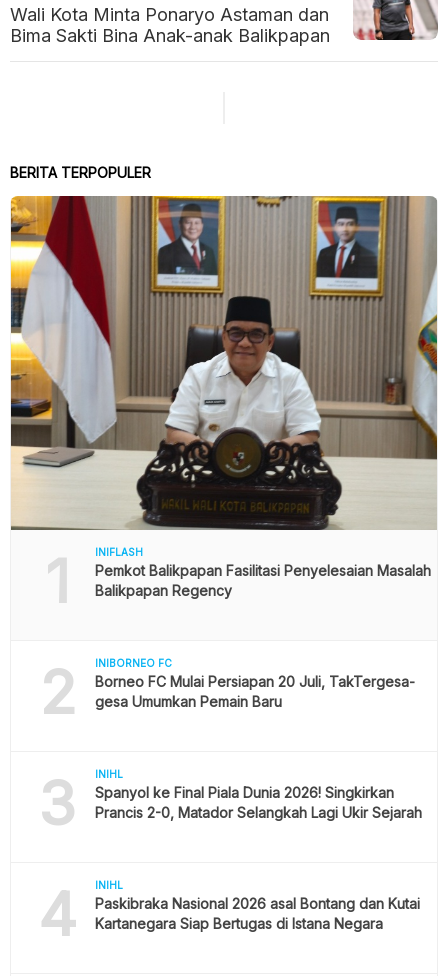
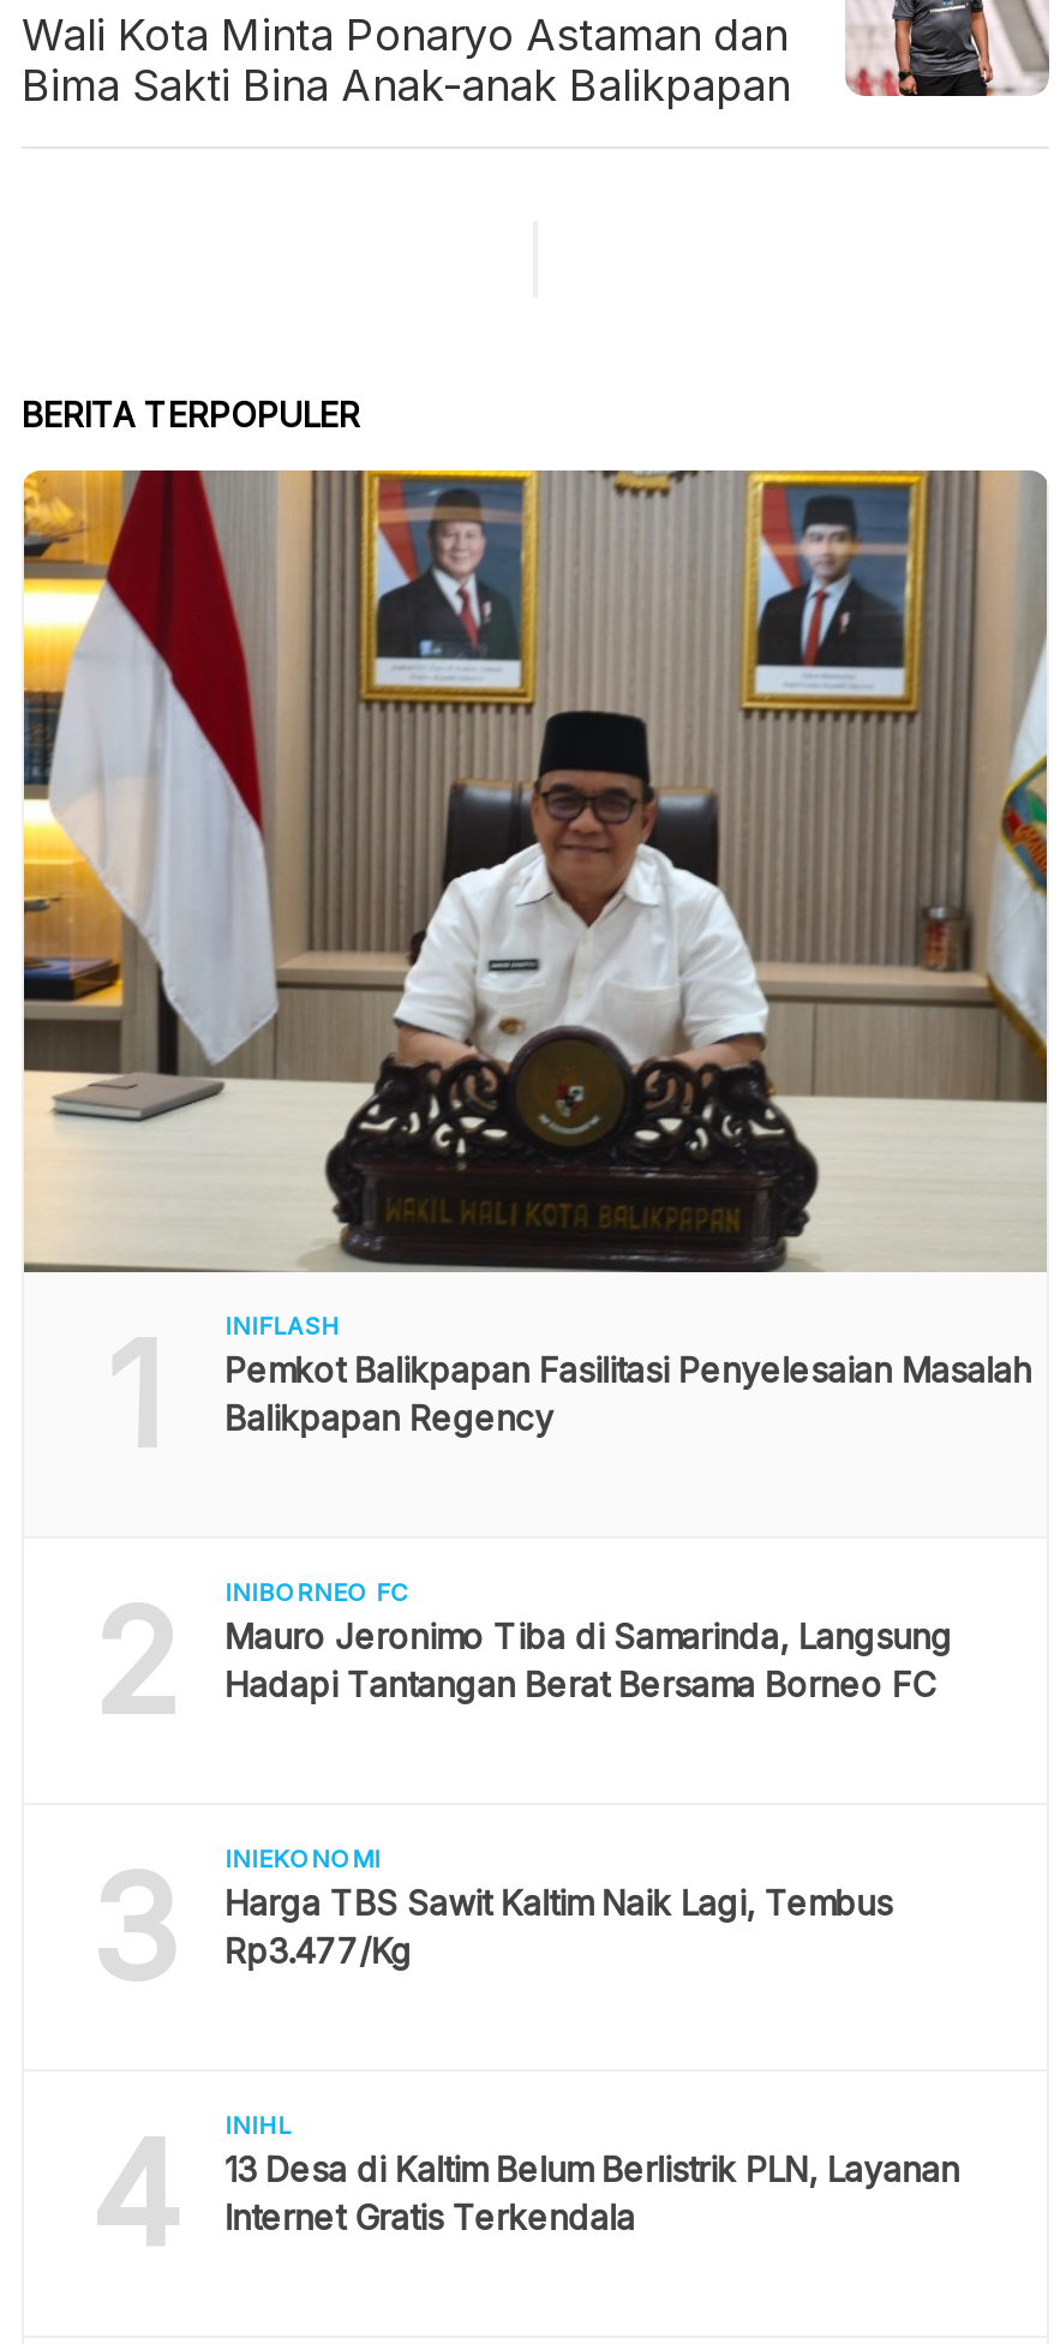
[95,672,415,709] Borneo FC Mulai Persiapan 20 Juli, TakTergesa- | gesa Umumkan Pemain Baru -> [225,1614,952,1703] Mauro Jeronimo Tiba di Samarinda, Langsung | Hadapi Tantangan Berat Bersama Borneo FC
[95,767,422,820] INIHL | Spanyol ke Final Piala Dunia 2026! Singkirkan | Prancis 2-0, Matador Selangkah Lagi Ukir Sejarah -> [225,1842,892,1970] INIEKONOMI | Harga TBS Sawit Kaltim Naik Lagi, Tembus | Rp3.477/Kg
[95,894,420,931] Paskibraka Nasional 2026 asal Bontang dan Kutai | Kartanegara Siap Bertugas di Istana Negara -> [225,2147,960,2236] 13 Desa di Kaltim Belum Berlistrik PLN, Layanan | Internet Gratis Terkendala

